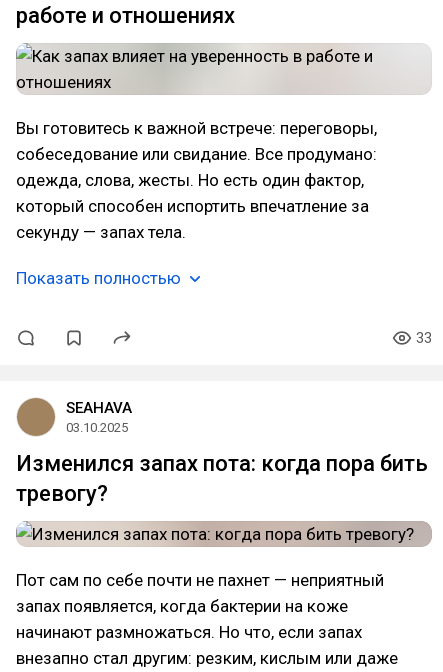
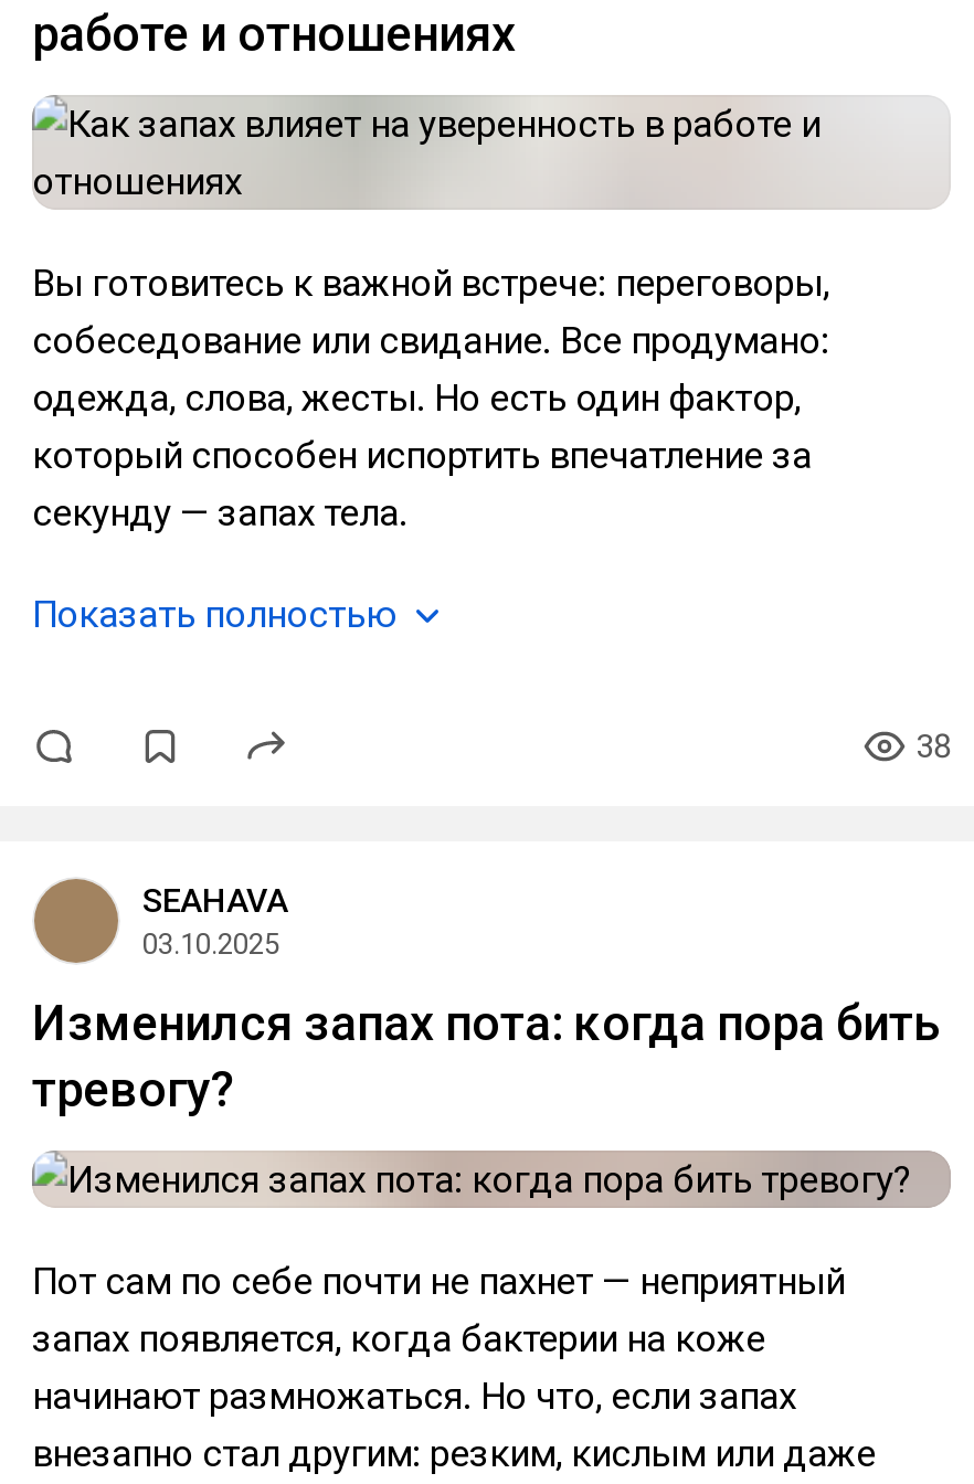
[416,329,432,347] 33 -> [915,727,951,766] 38

